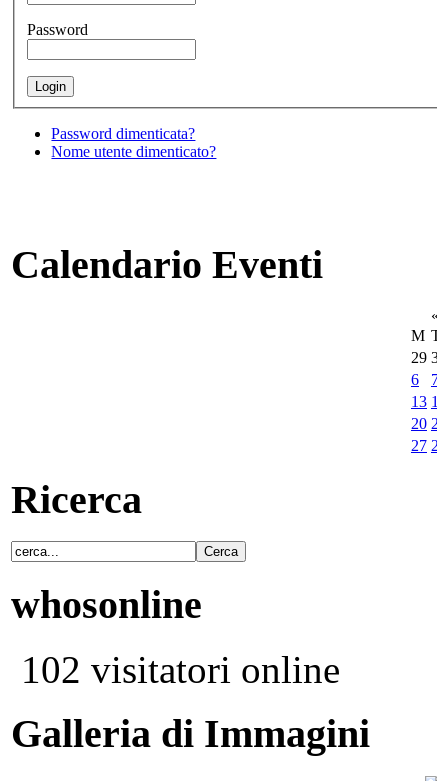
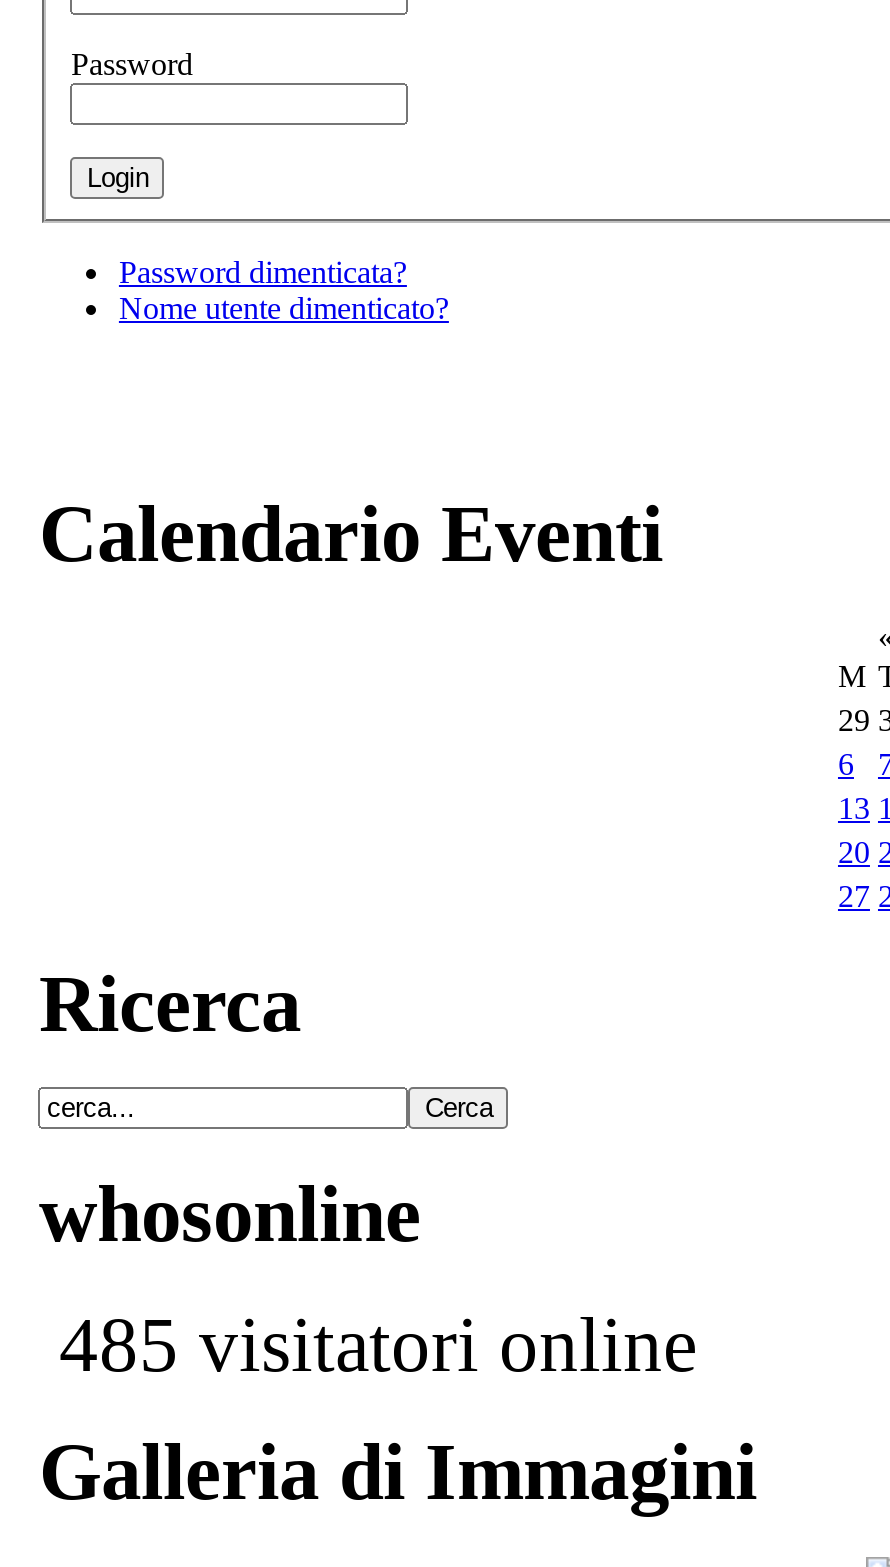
[11,648,340,691] 102 visitatori online -> [39,1300,697,1386] 485 visitatori online

